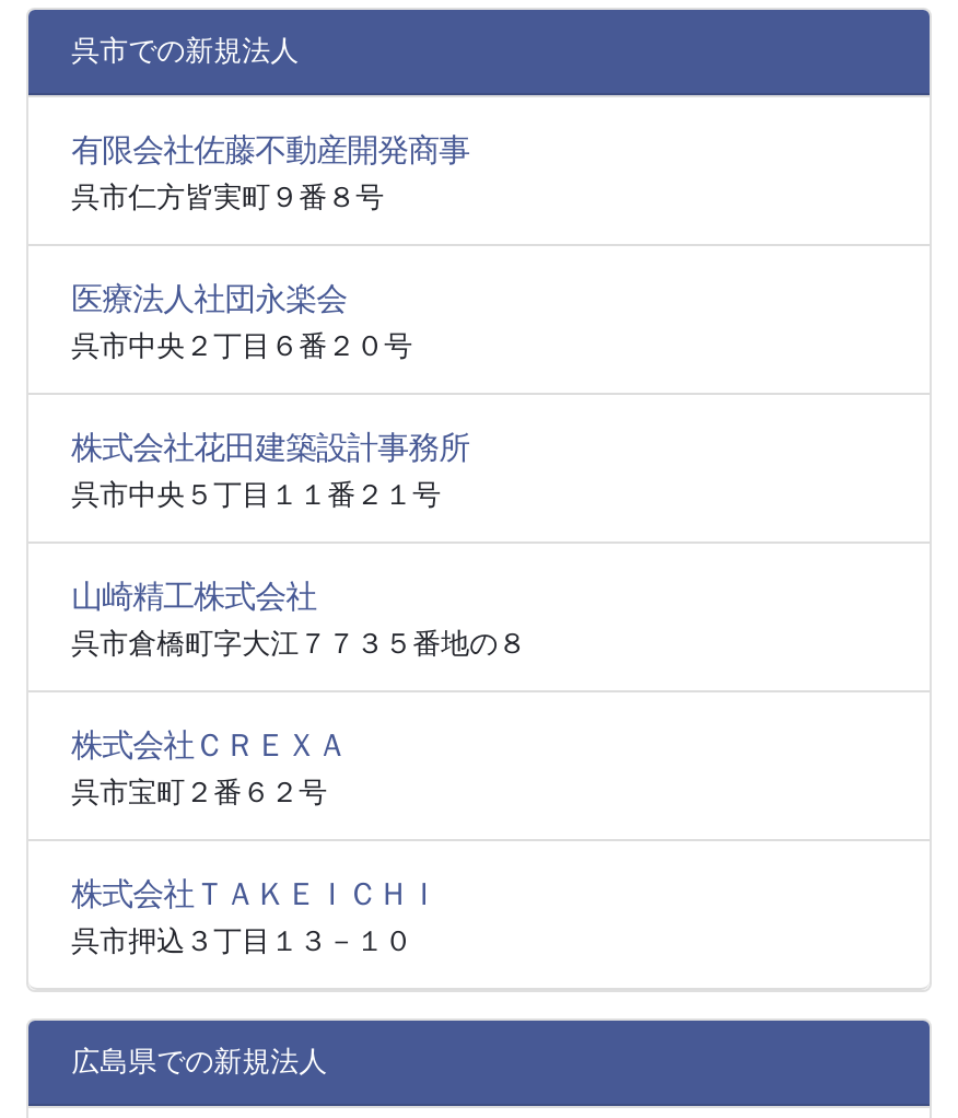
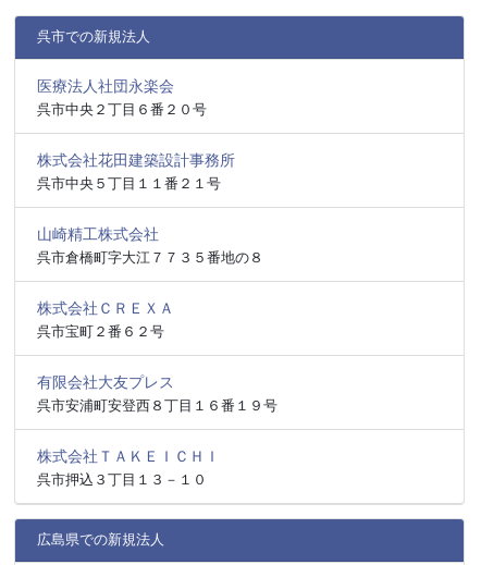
[71,133,469,214] 有限会社佐藤不動産開発商事 | 呉市仁方皆実町９番８号 -> none
moved [71,282,526,809] -> [37,78,263,340]: 医療法人社団永楽会 | 呉市中央２丁目６番２０号 | 株式会社花田建築設計事務所 | 呉市中央５丁目１１番２１号 | 山崎精工株式会社 | 呉市倉橋町字大江７７３５番地の８ | 呉市宝町２番６２号
none -> [37,374,277,414] 有限会社大友プレス | 呉市安浦町安登西８丁目１６番１９号

